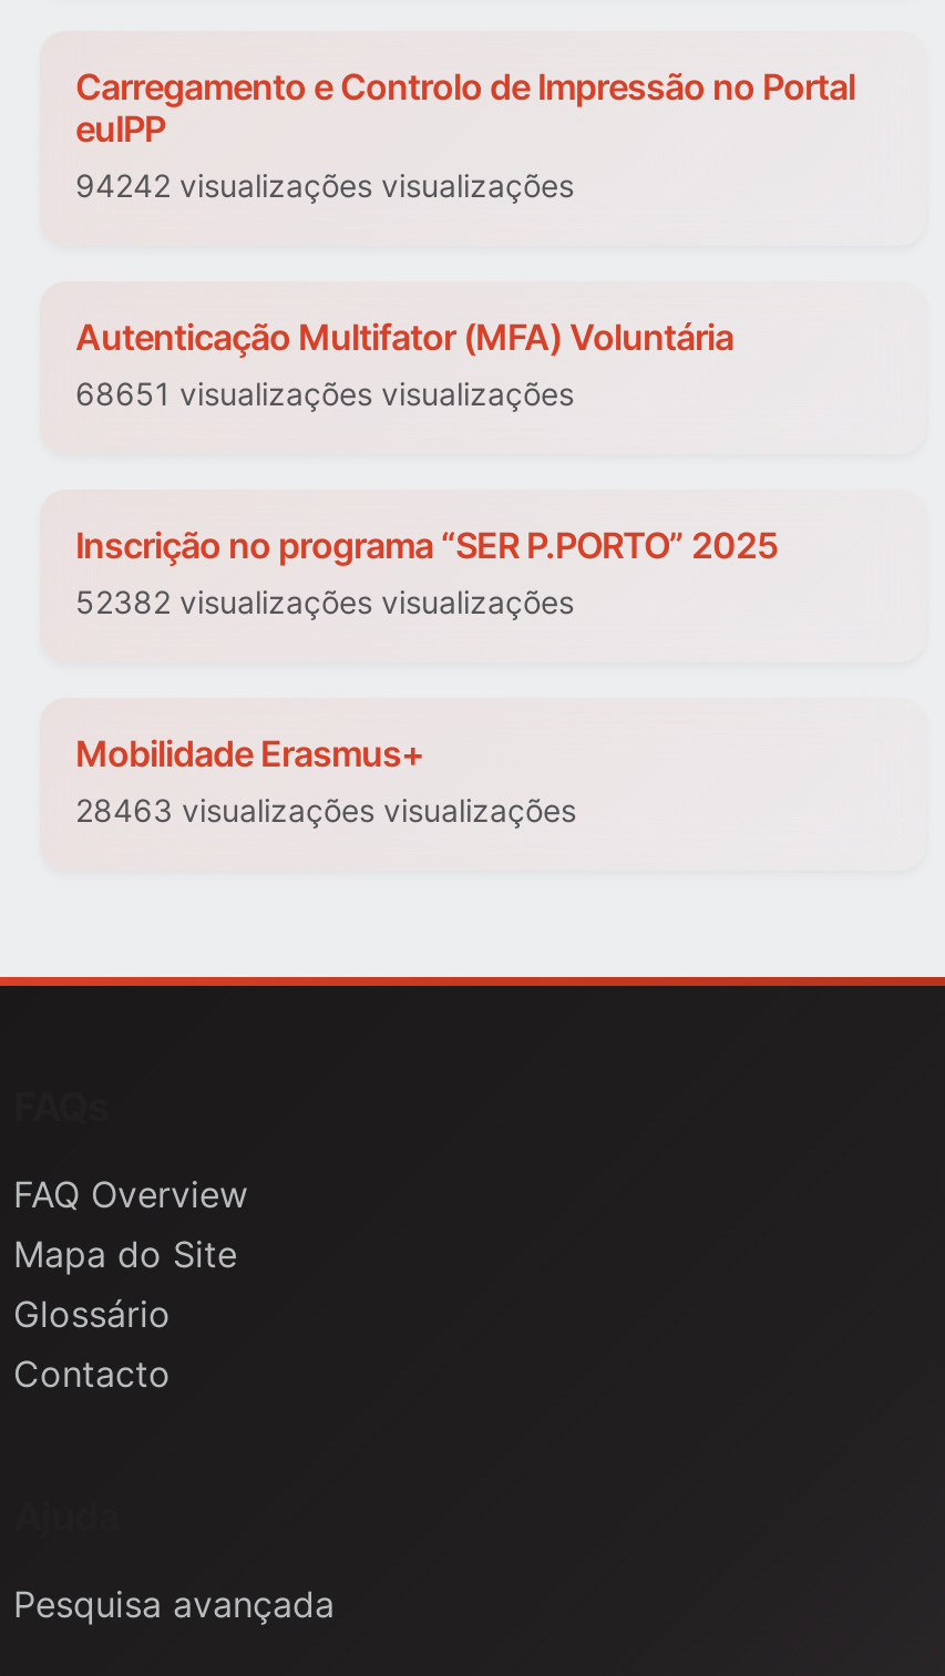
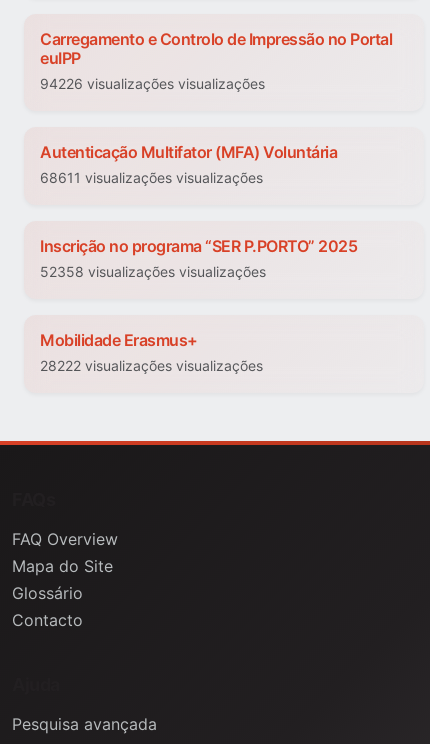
[75,167,574,205] 94242 visualizações visualizações -> [40,75,265,92] 94226 visualizações visualizações
[75,376,574,413] 68651 visualizações visualizações -> [40,169,263,186] 68611 visualizações visualizações
[75,584,574,621] 52382 visualizações visualizações -> [40,263,266,280] 52358 visualizações visualizações
[75,792,576,830] 28463 visualizações visualizações -> [40,357,263,374] 28222 visualizações visualizações

